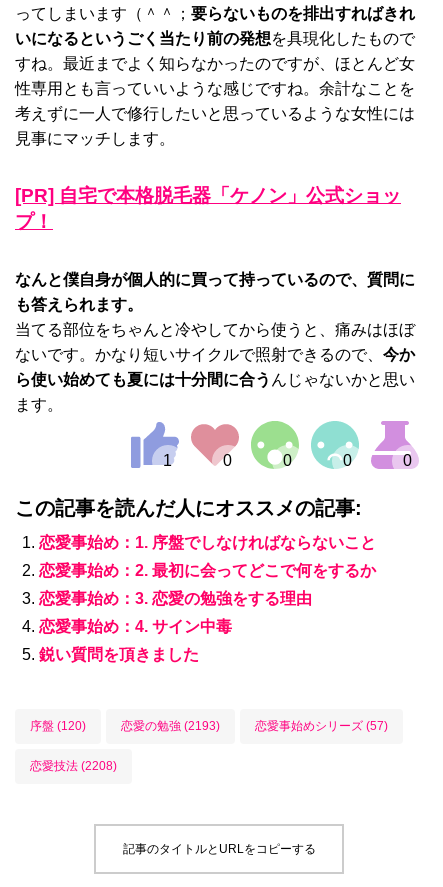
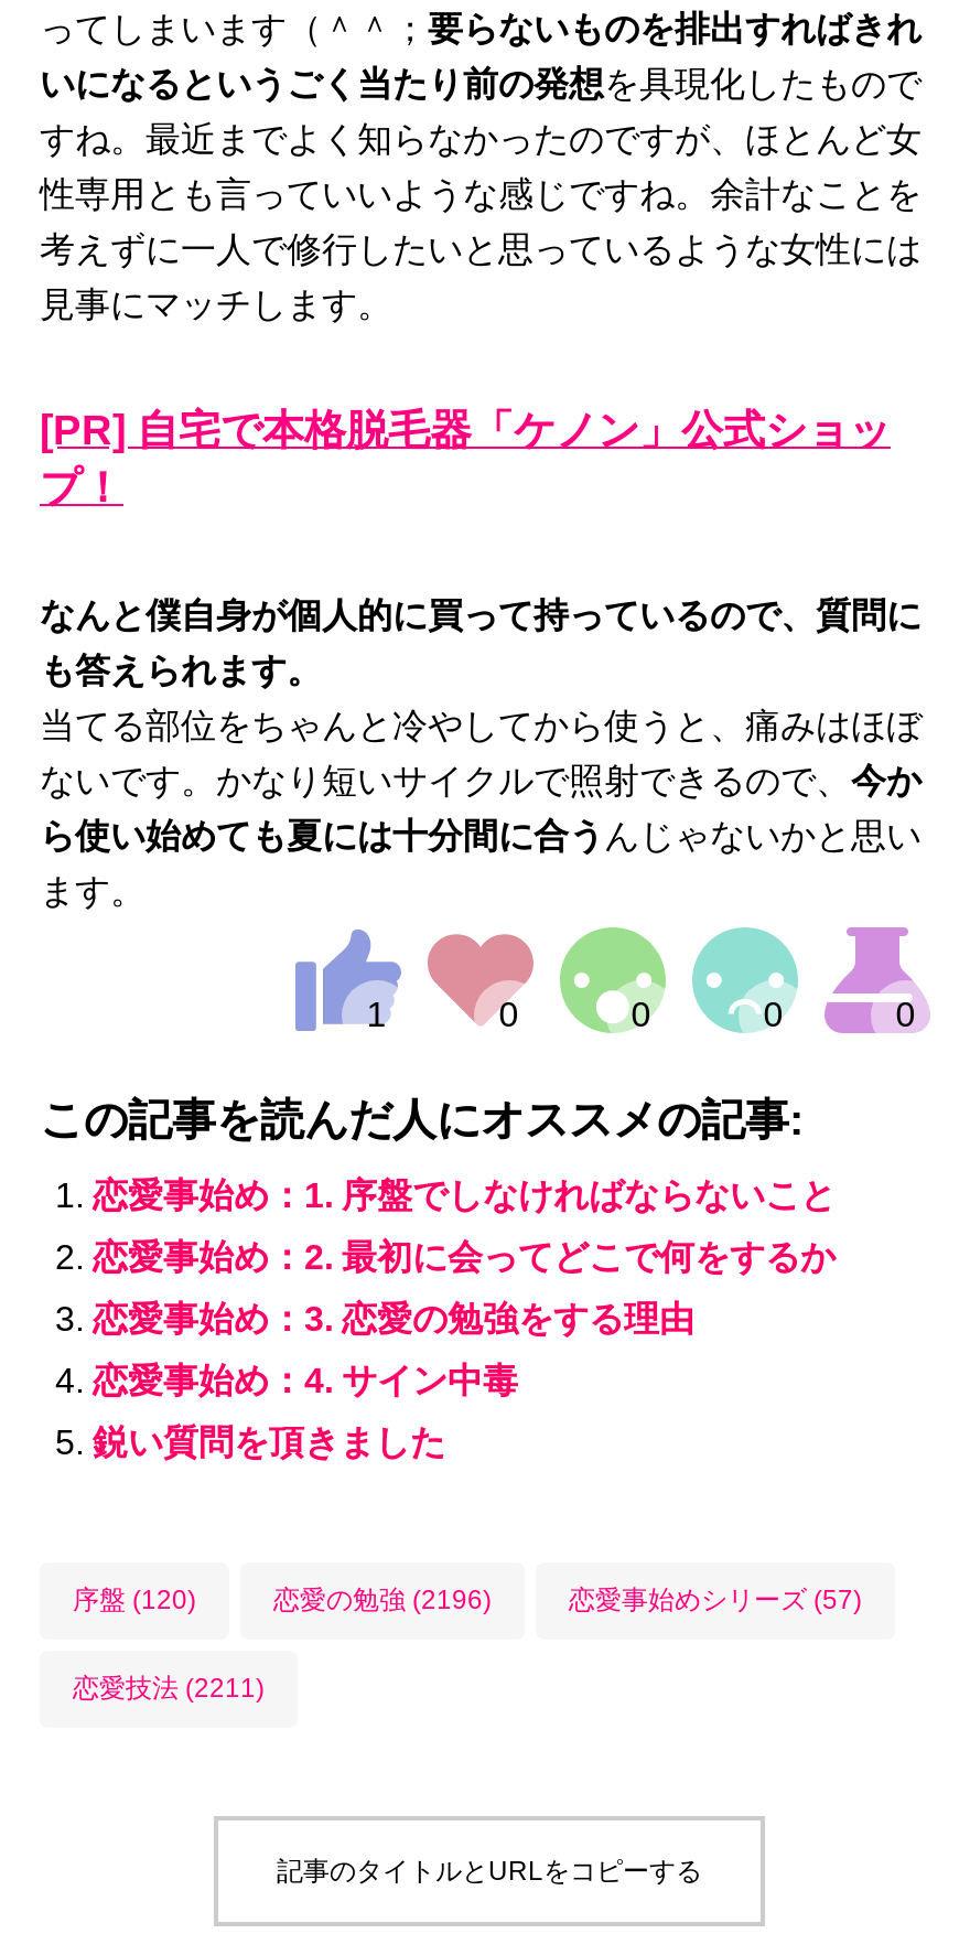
[121,719,220,733] 恋愛の勉強 (2193) -> [273,1585,492,1616] 恋愛の勉強 (2196)
[30,759,117,773] 恋愛技法 (2208) -> [73,1673,265,1704] 恋愛技法 (2211)

